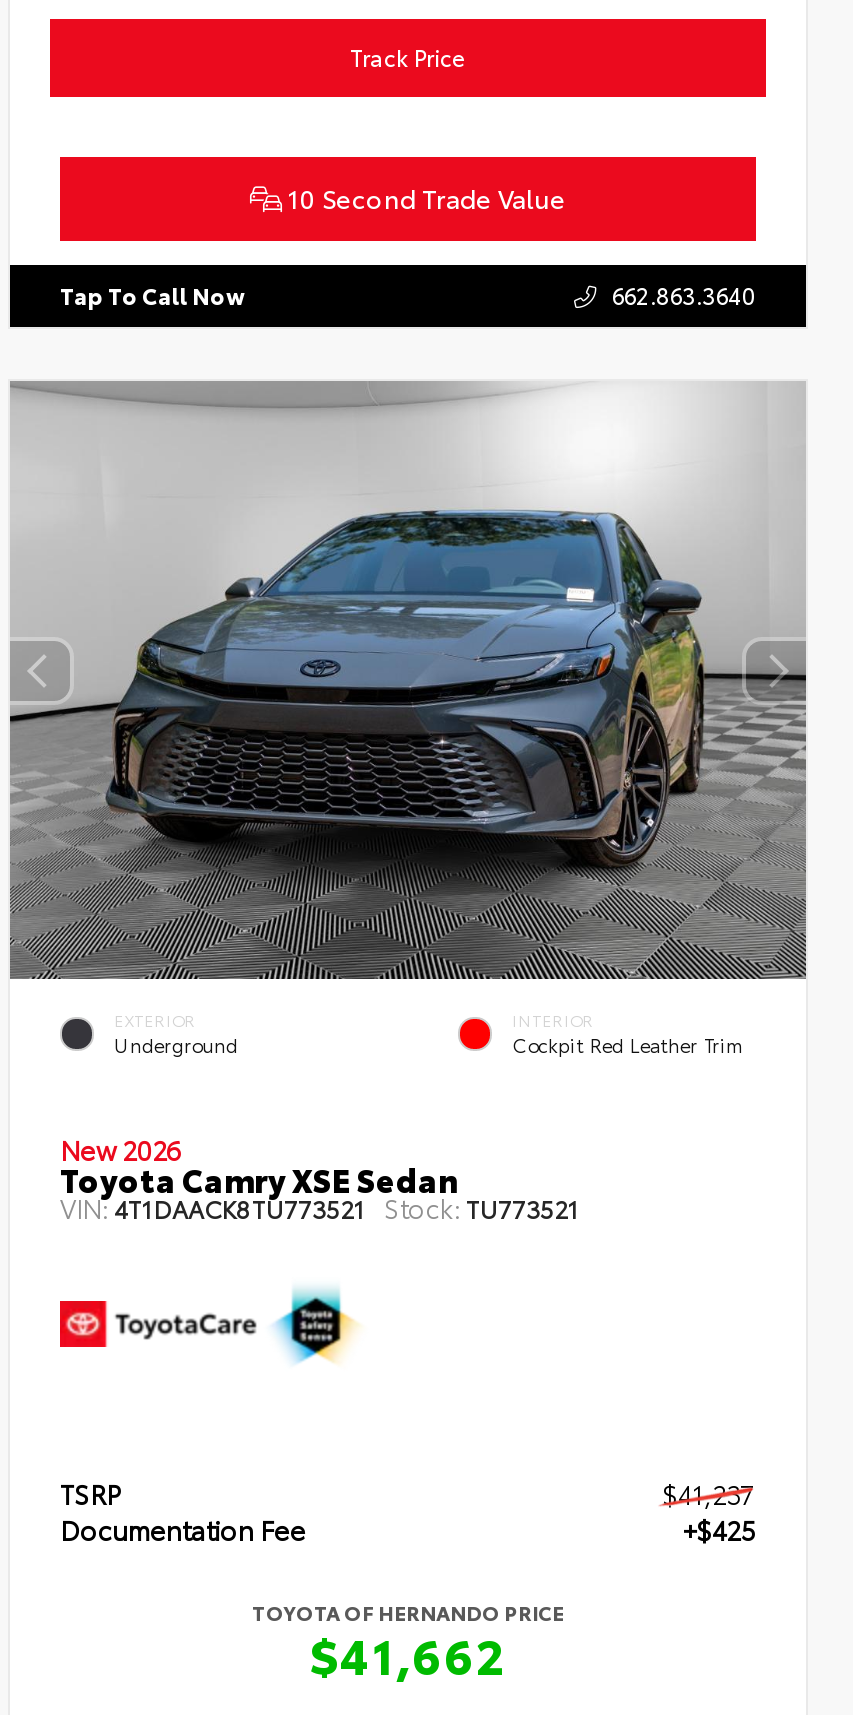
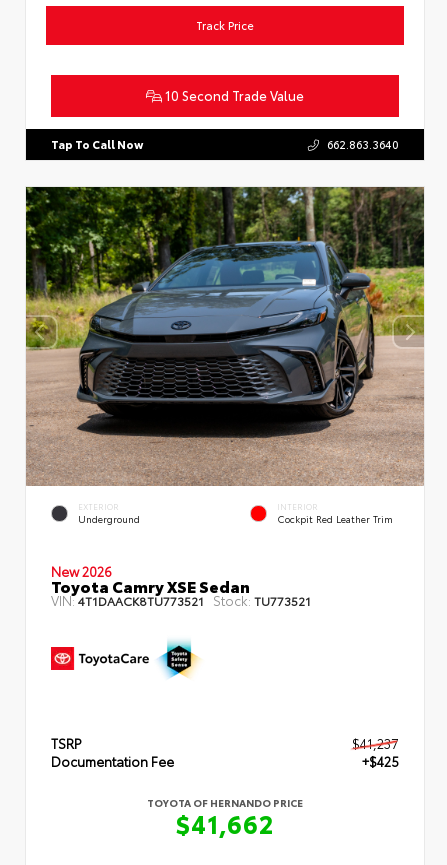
[10,381,806,981] [image] -> [25,186,425,486] [image]

